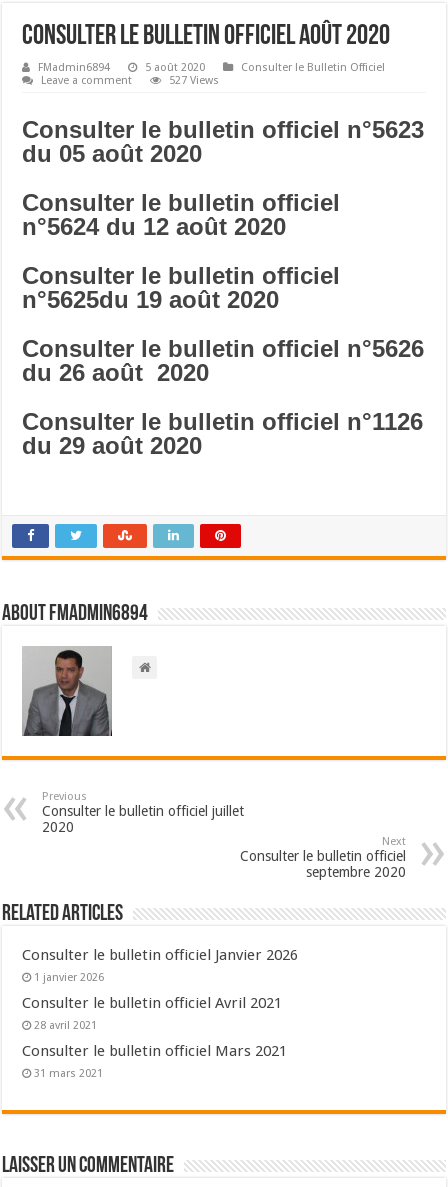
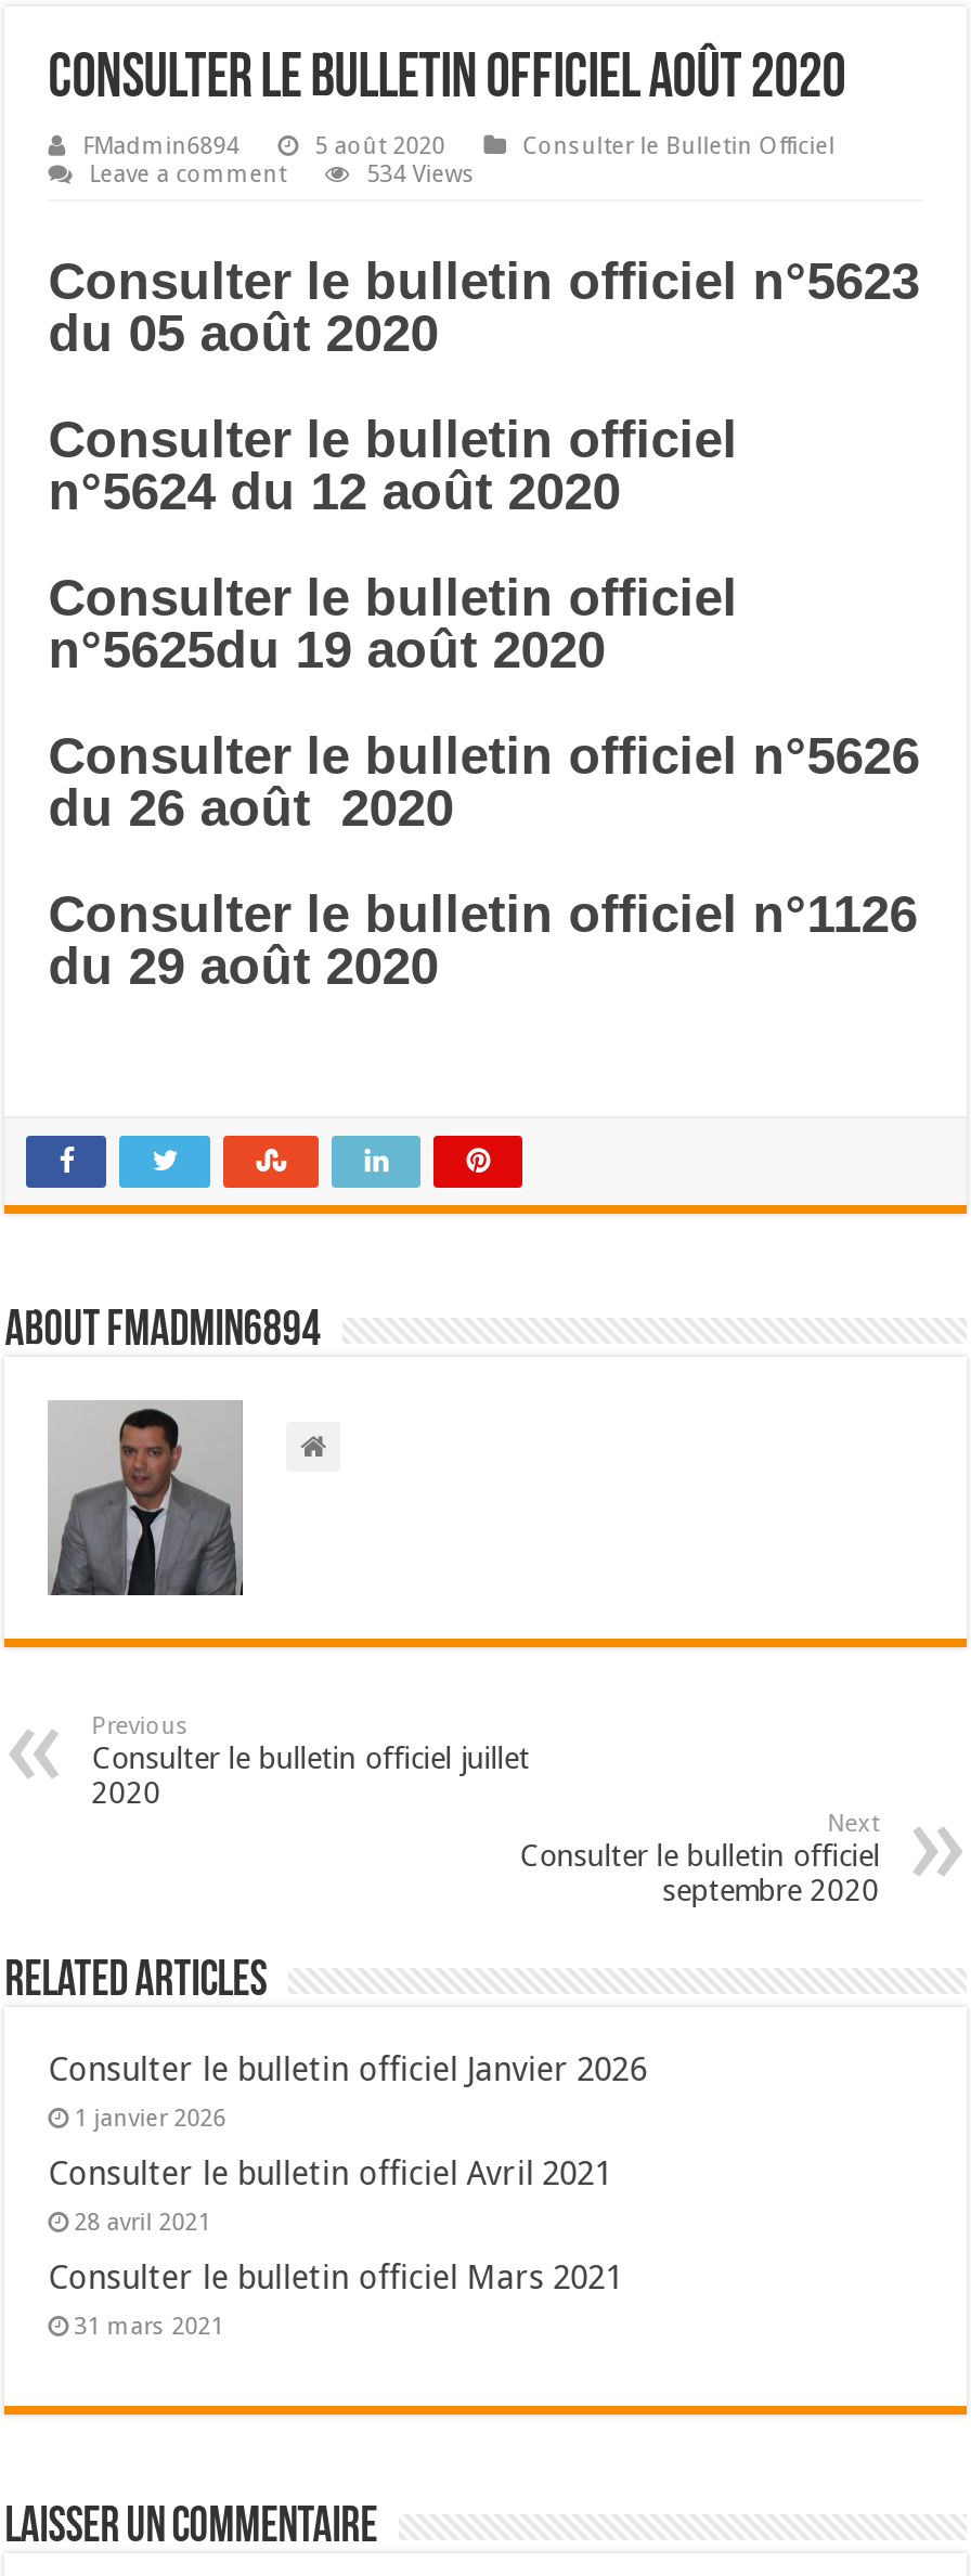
[169,74,219,87] 527 Views -> [367,160,475,188] 534 Views

